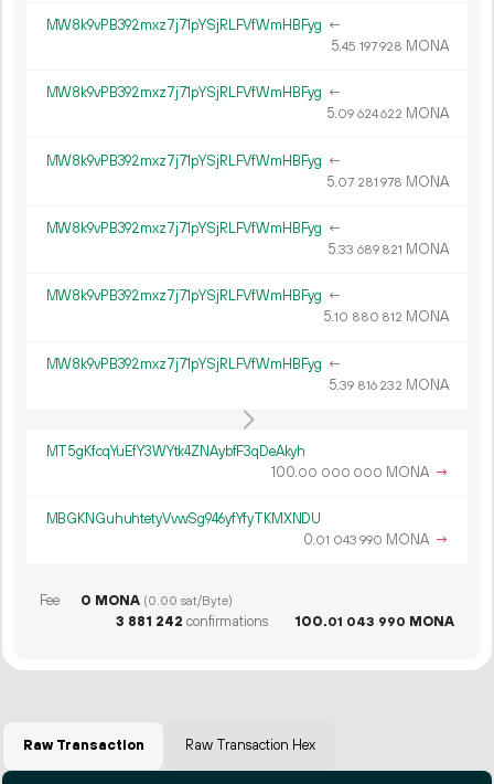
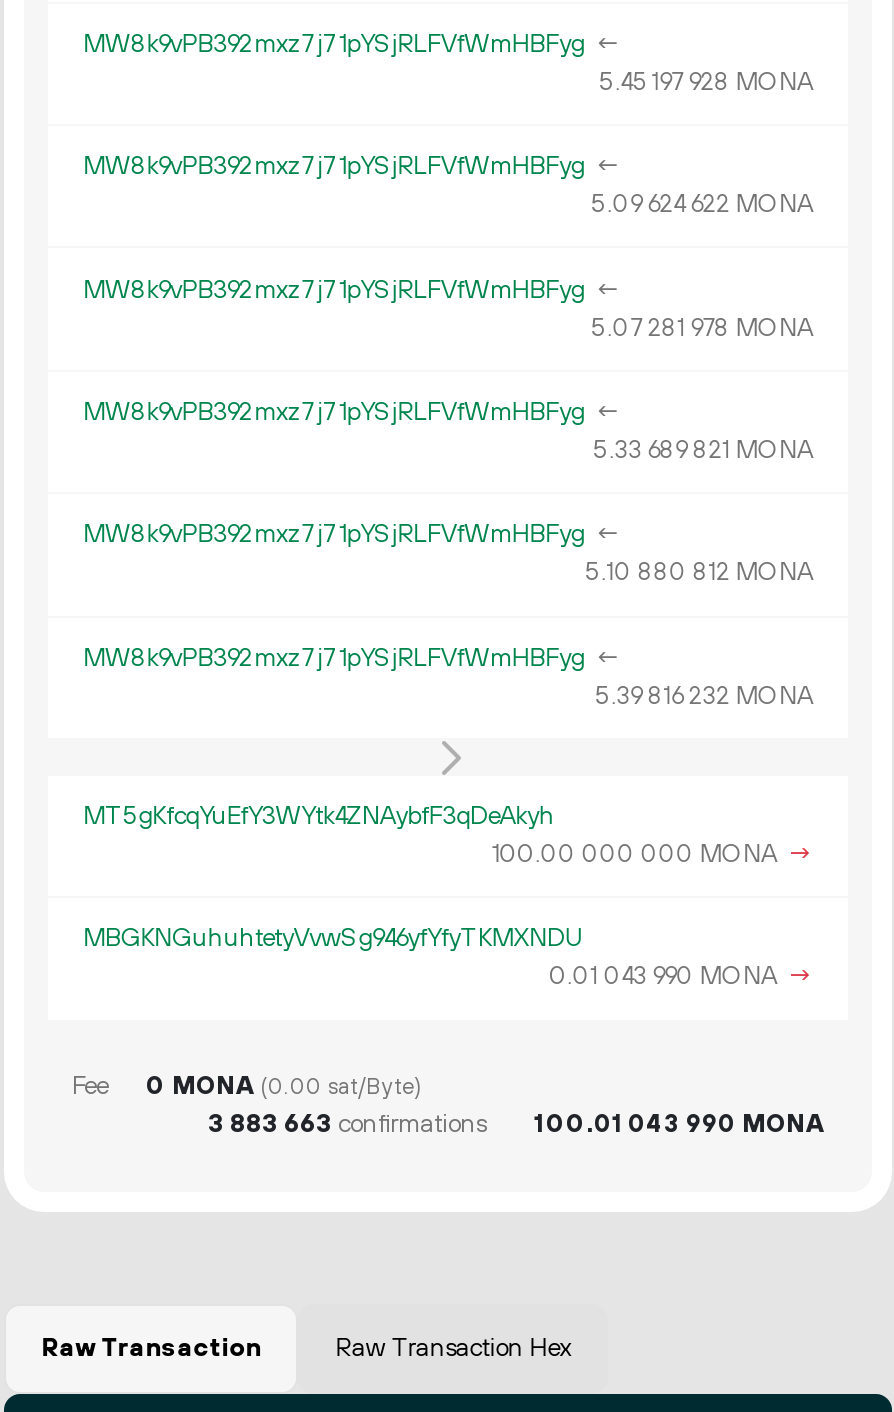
[116,612,268,630] 3 881 242 confirmations -> [208,1107,486,1139] 3 883 663 confirmations

